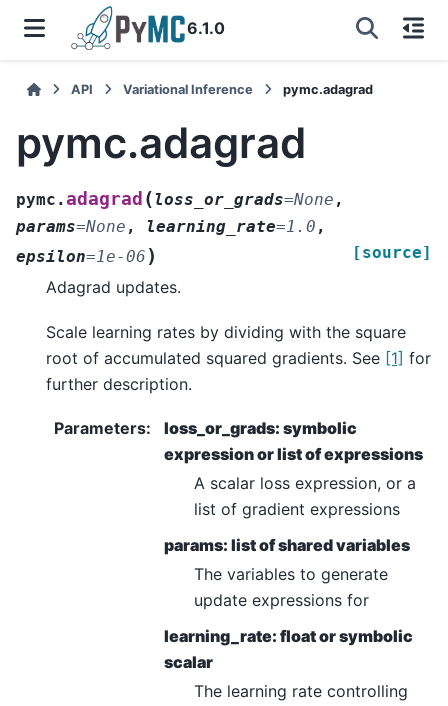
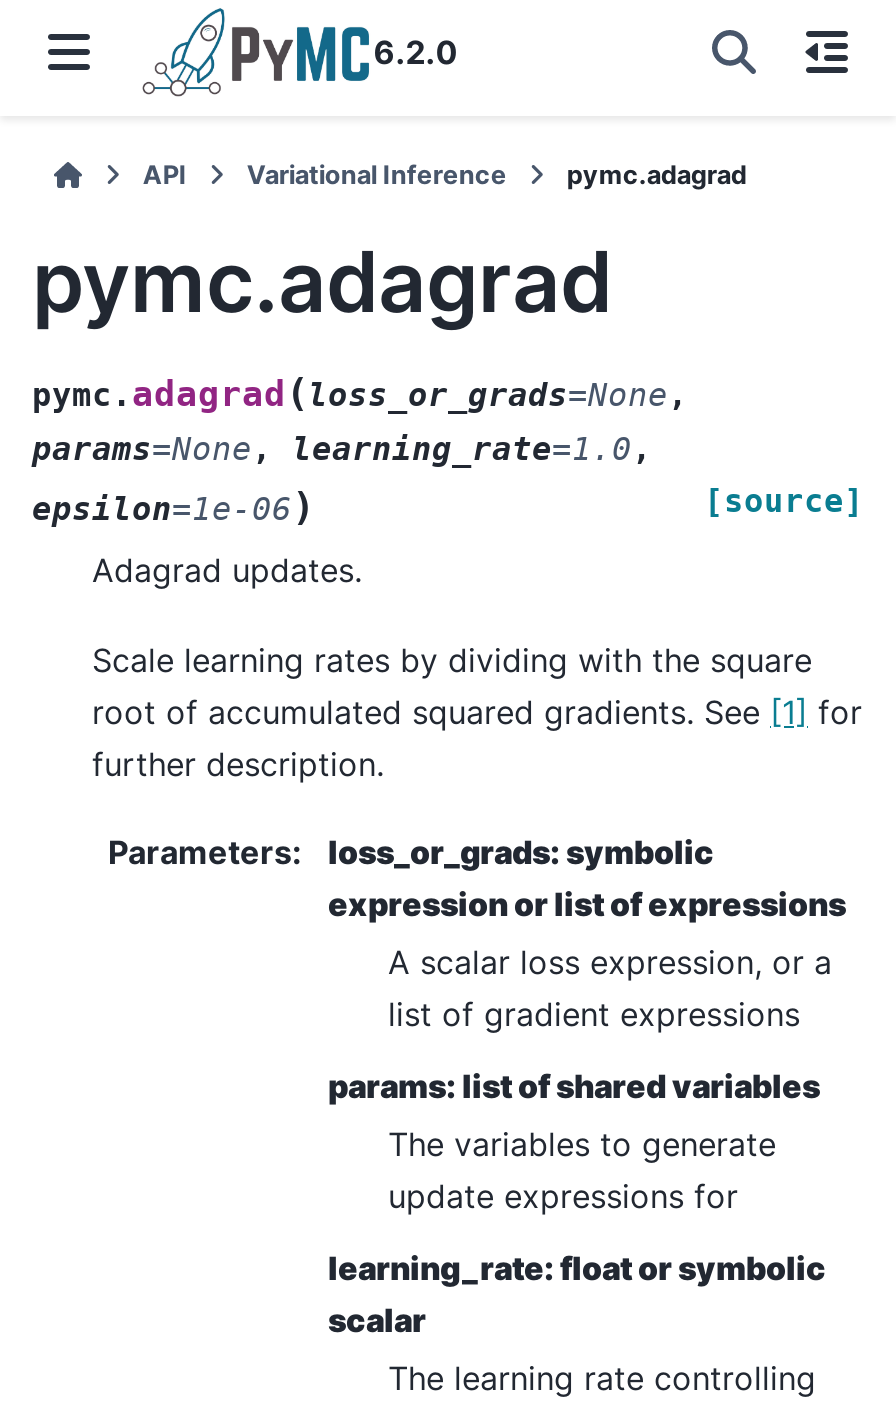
[187,18,225,38] 6.1.0 -> [374,32,458,72] 6.2.0

